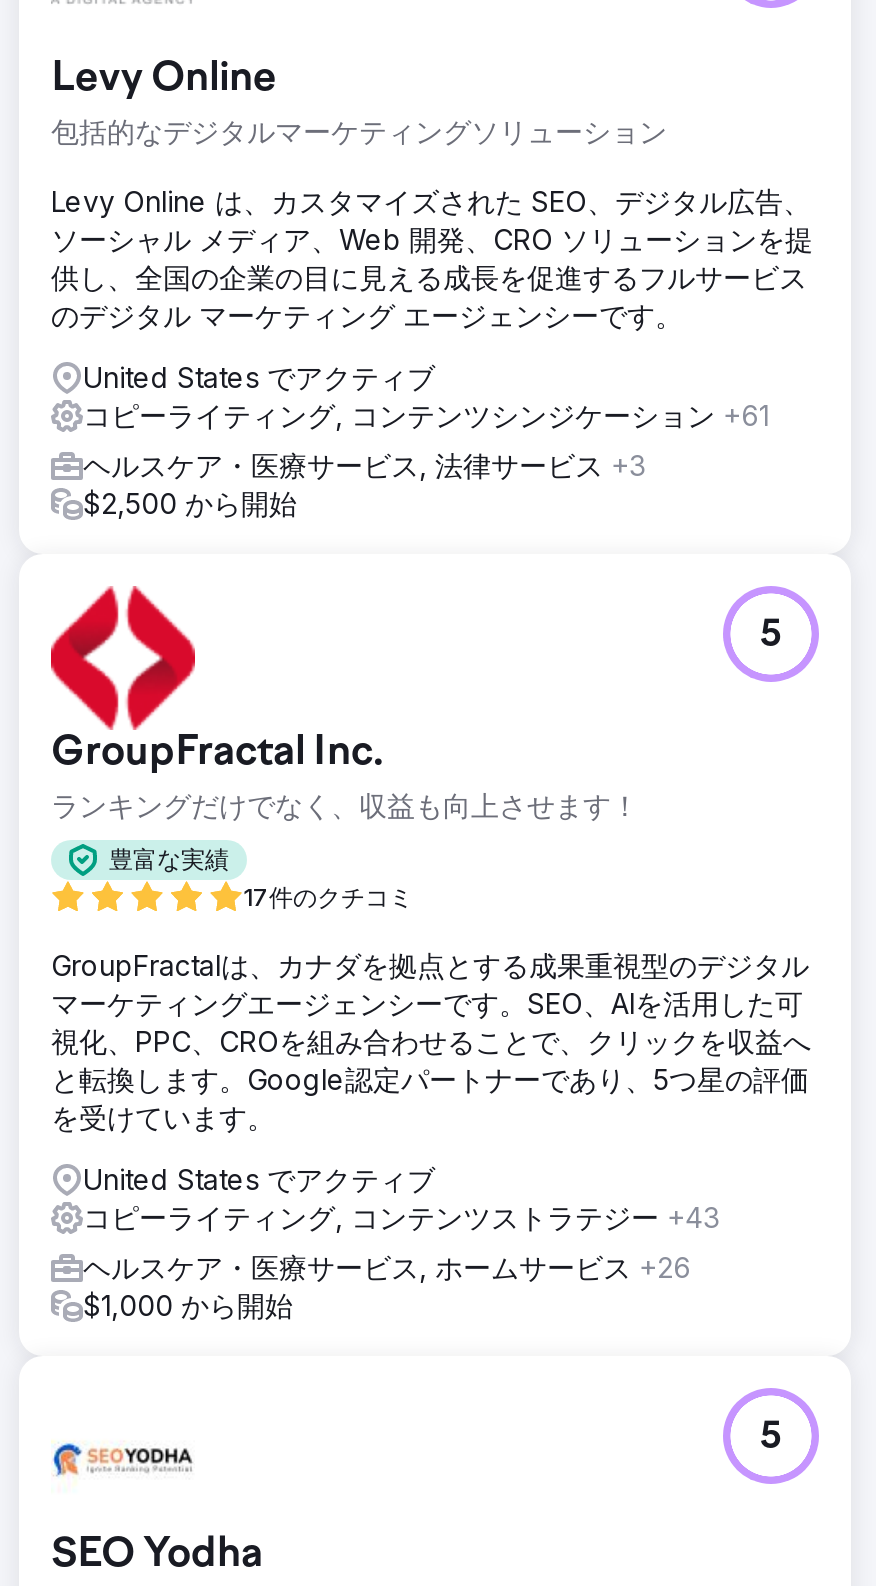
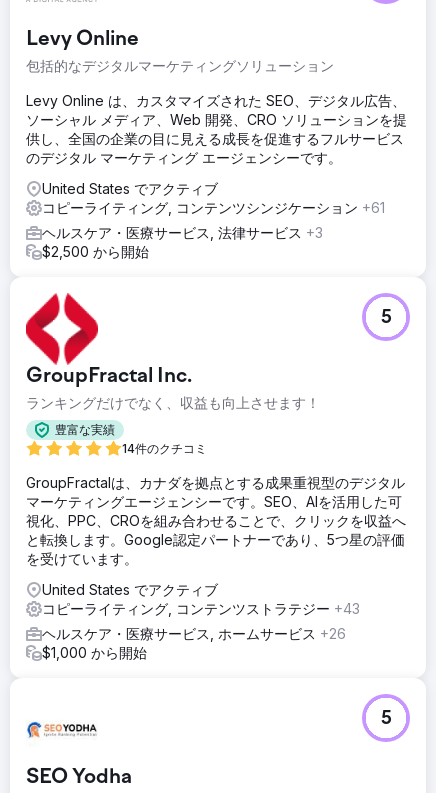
[243,881,413,911] 17件のクチコミ -> [122,441,207,456] 14件のクチコミ

